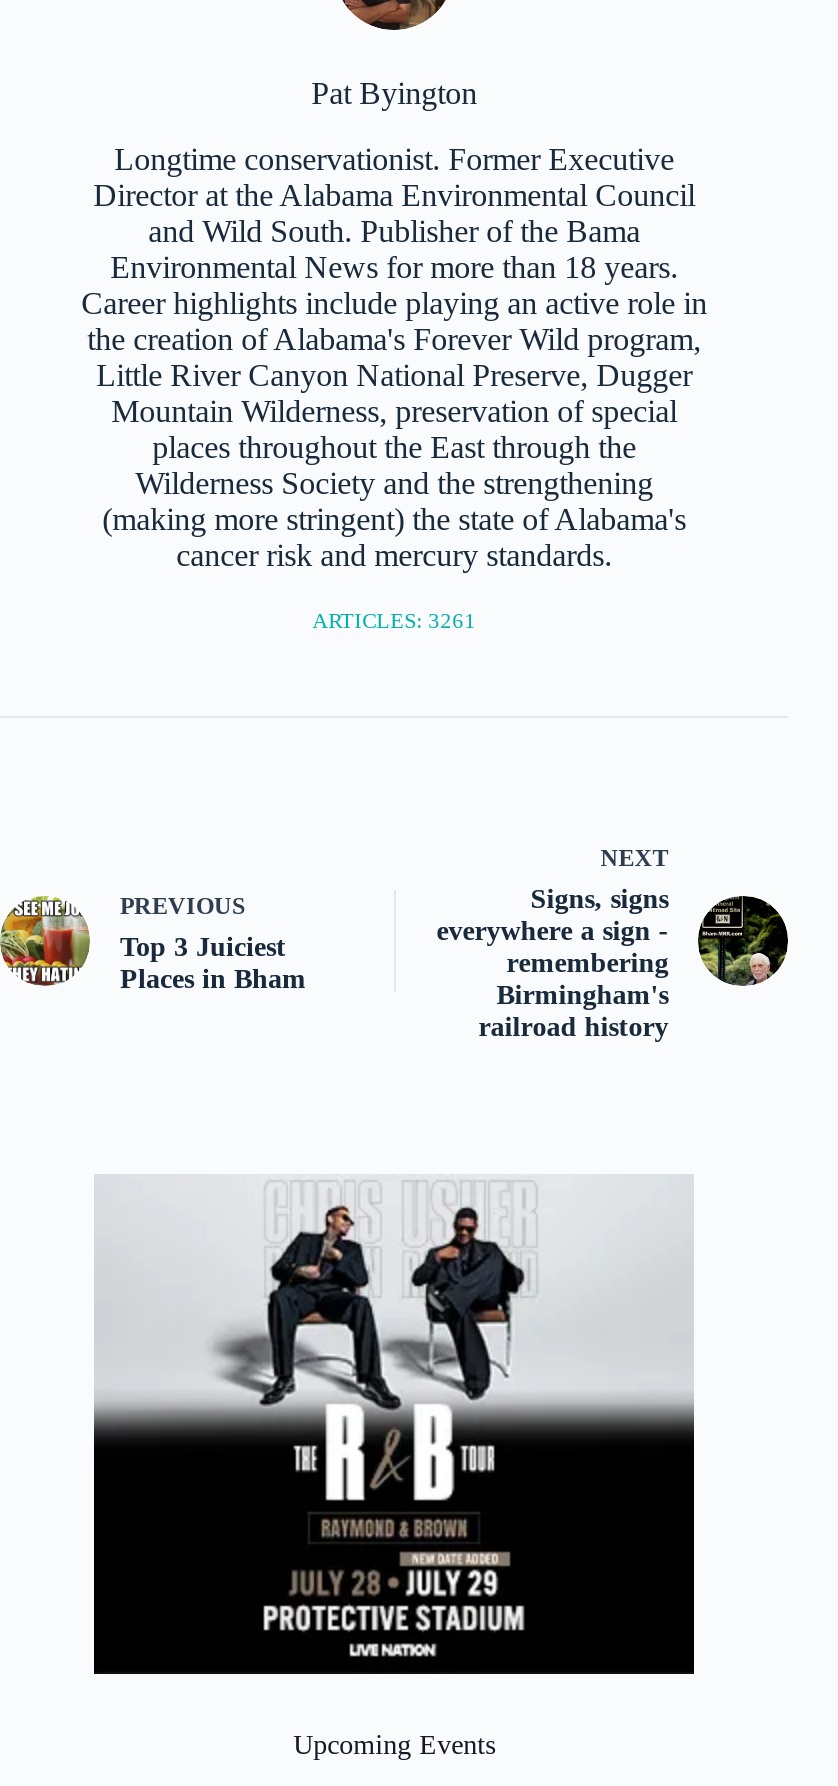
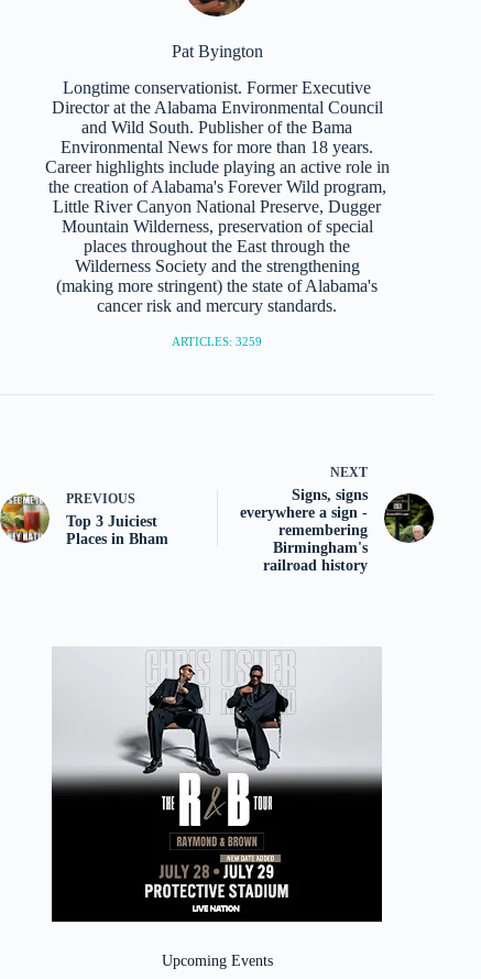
[312,608,476,632] ARTICLES: 3261 -> [172,335,262,348] ARTICLES: 3259

